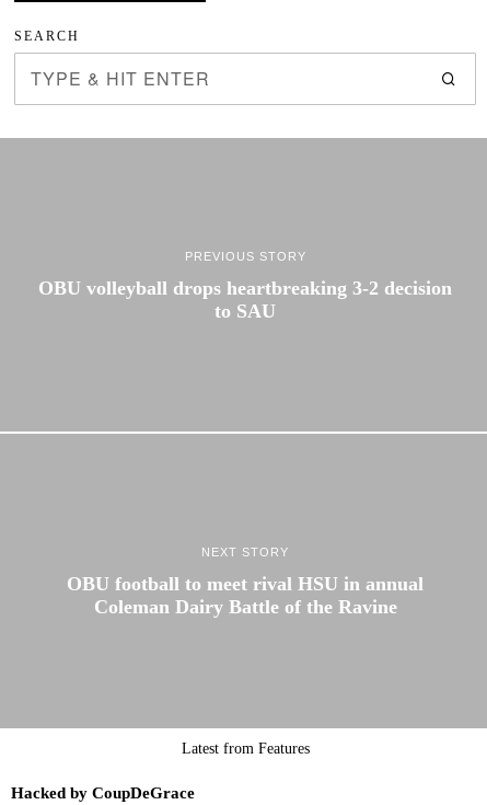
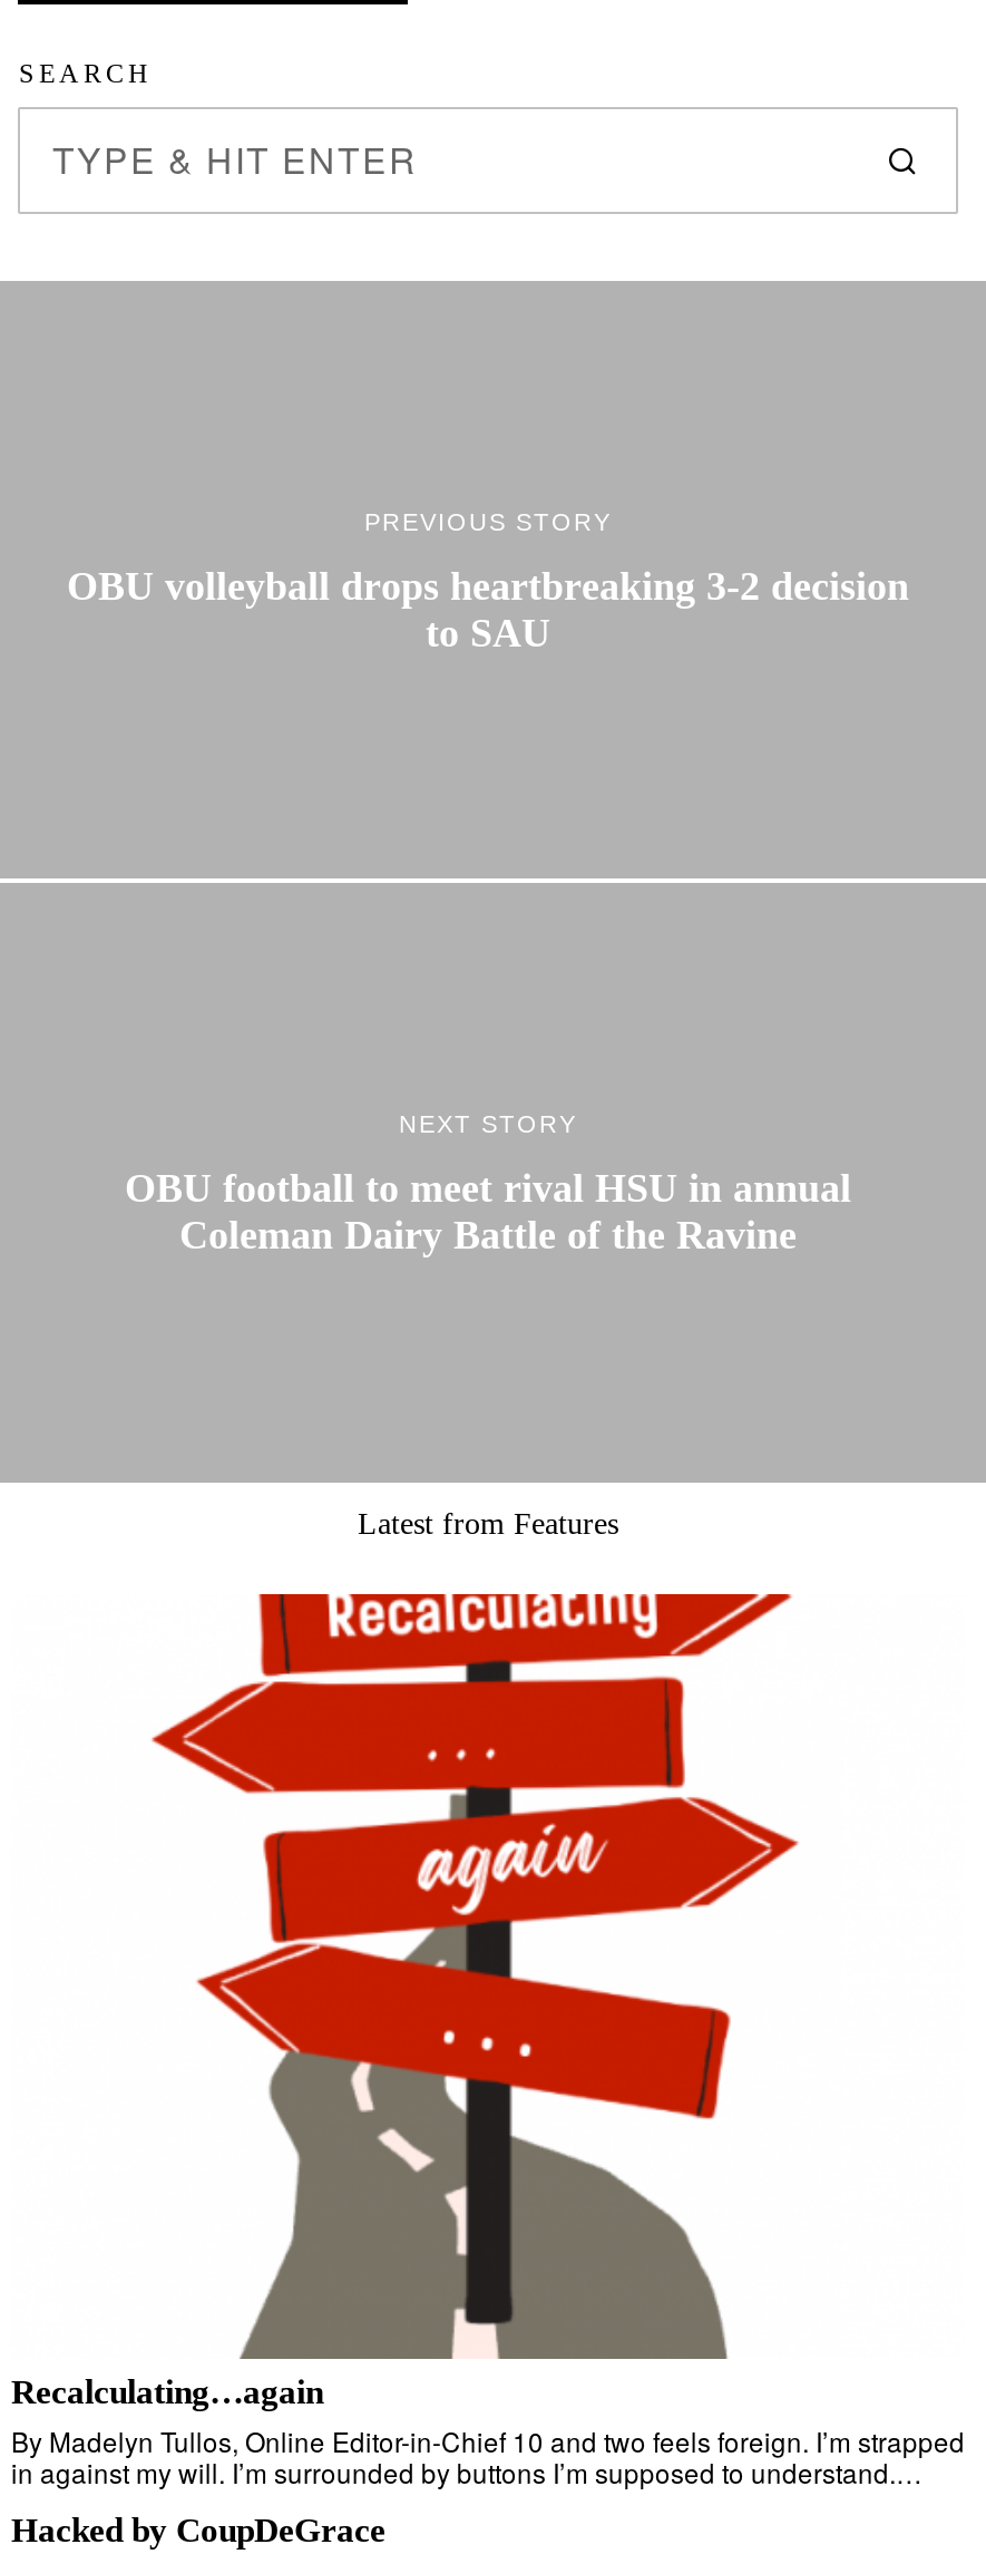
none -> [11,1590,965,2490] [image] | Recalculating…again | By Madelyn Tullos, Online Editor-in-Chief 10 and two feels foreign. I’m strapped | in against my will. I’m surrounded by buttons I’m supposed to understand.…

